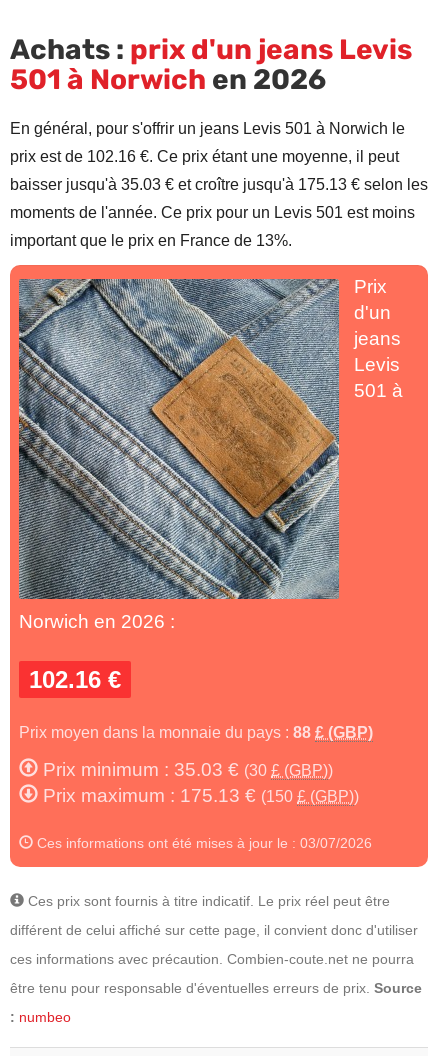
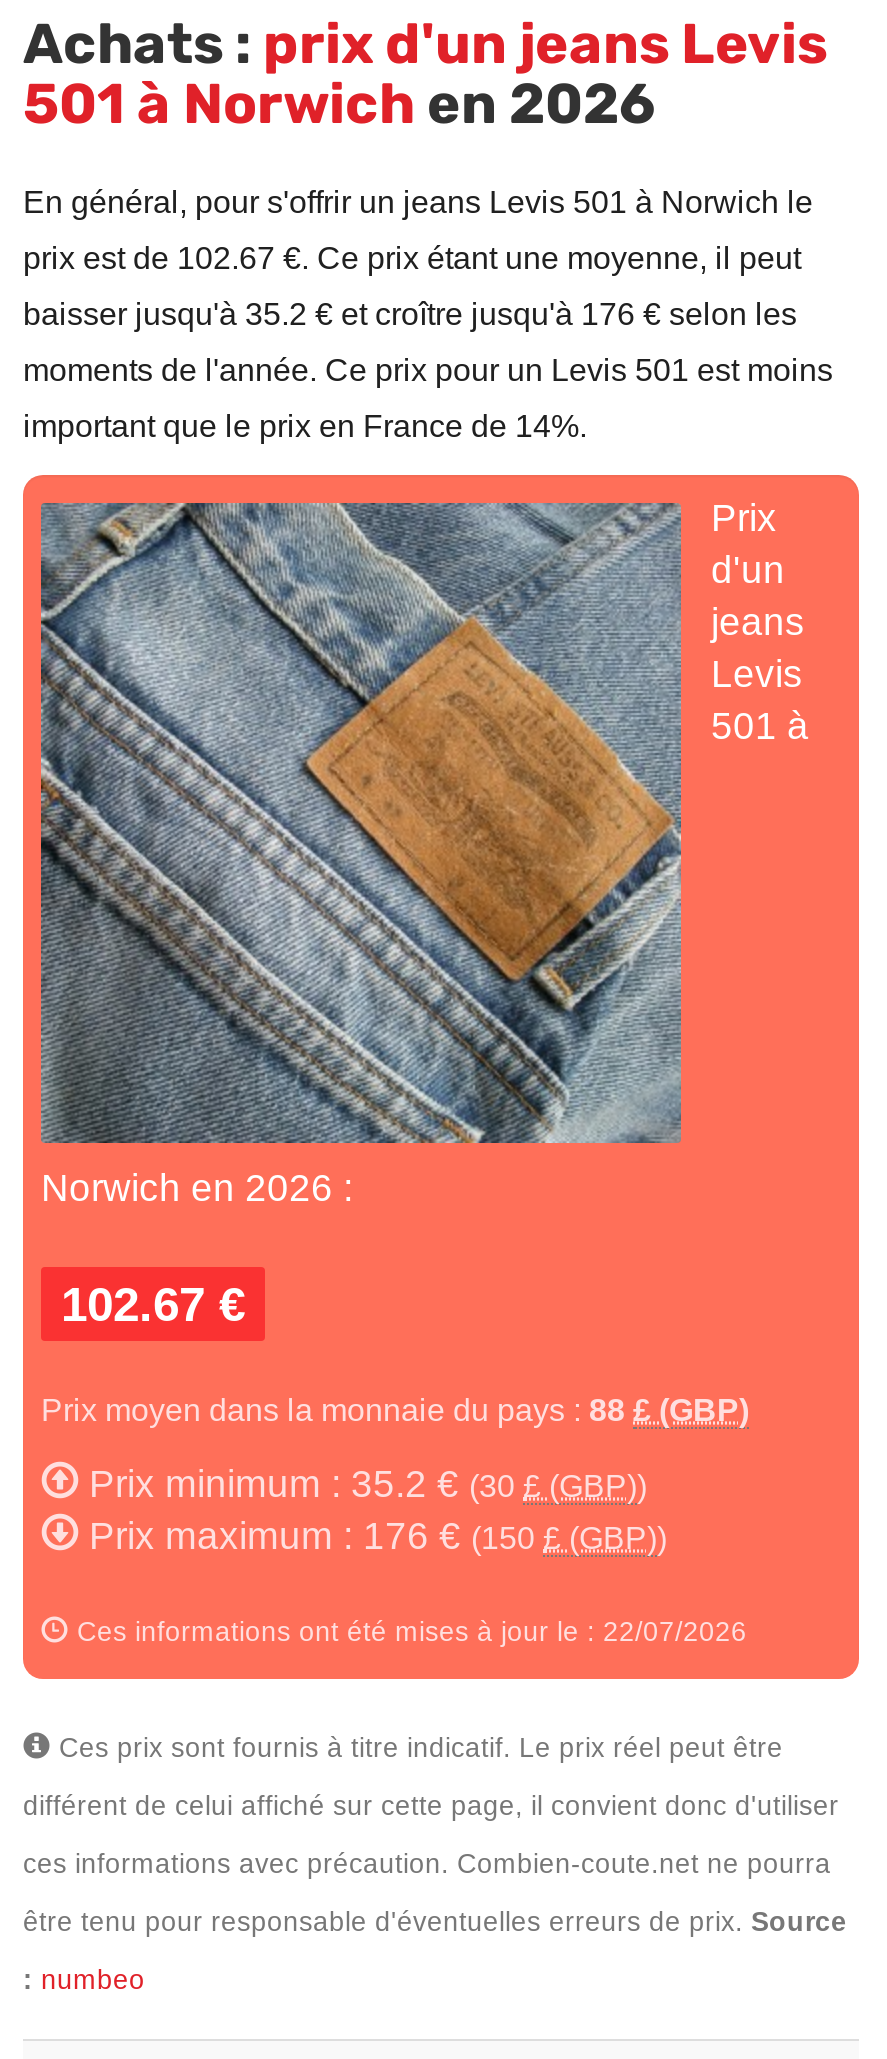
[10,148,399,165] prix est de 102.16 €. Ce prix étant une moyenne, il peut -> [23,241,801,275] prix est de 102.67 €. Ce prix étant une moyenne, il peut
[10,176,428,193] baisser jusqu'à 35.03 € et croître jusqu'à 175.13 € selon les -> [23,297,797,331] baisser jusqu'à 35.2 € et croître jusqu'à 176 € selon les
[10,232,292,249] important que le prix en France de 13%. -> [23,409,587,443] important que le prix en France de 14%.
[29,666,121,693] 102.16 € -> [61,1277,245,1331] 102.67 €
[38,759,333,780] Prix minimum : 35.03 €(30 £ (GBP)) -> [79,1463,647,1505] Prix minimum : 35.2 €(30 £ (GBP))
[38,785,359,806] Prix maximum : 175.13 €(150 £ (GBP)) -> [79,1515,667,1557] Prix maximum : 176 €(150 £ (GBP))
[33,836,372,851] Ces informations ont été mises à jour le : 03/07/2026 -> [69,1617,747,1647] Ces informations ont été mises à jour le : 22/07/2026

